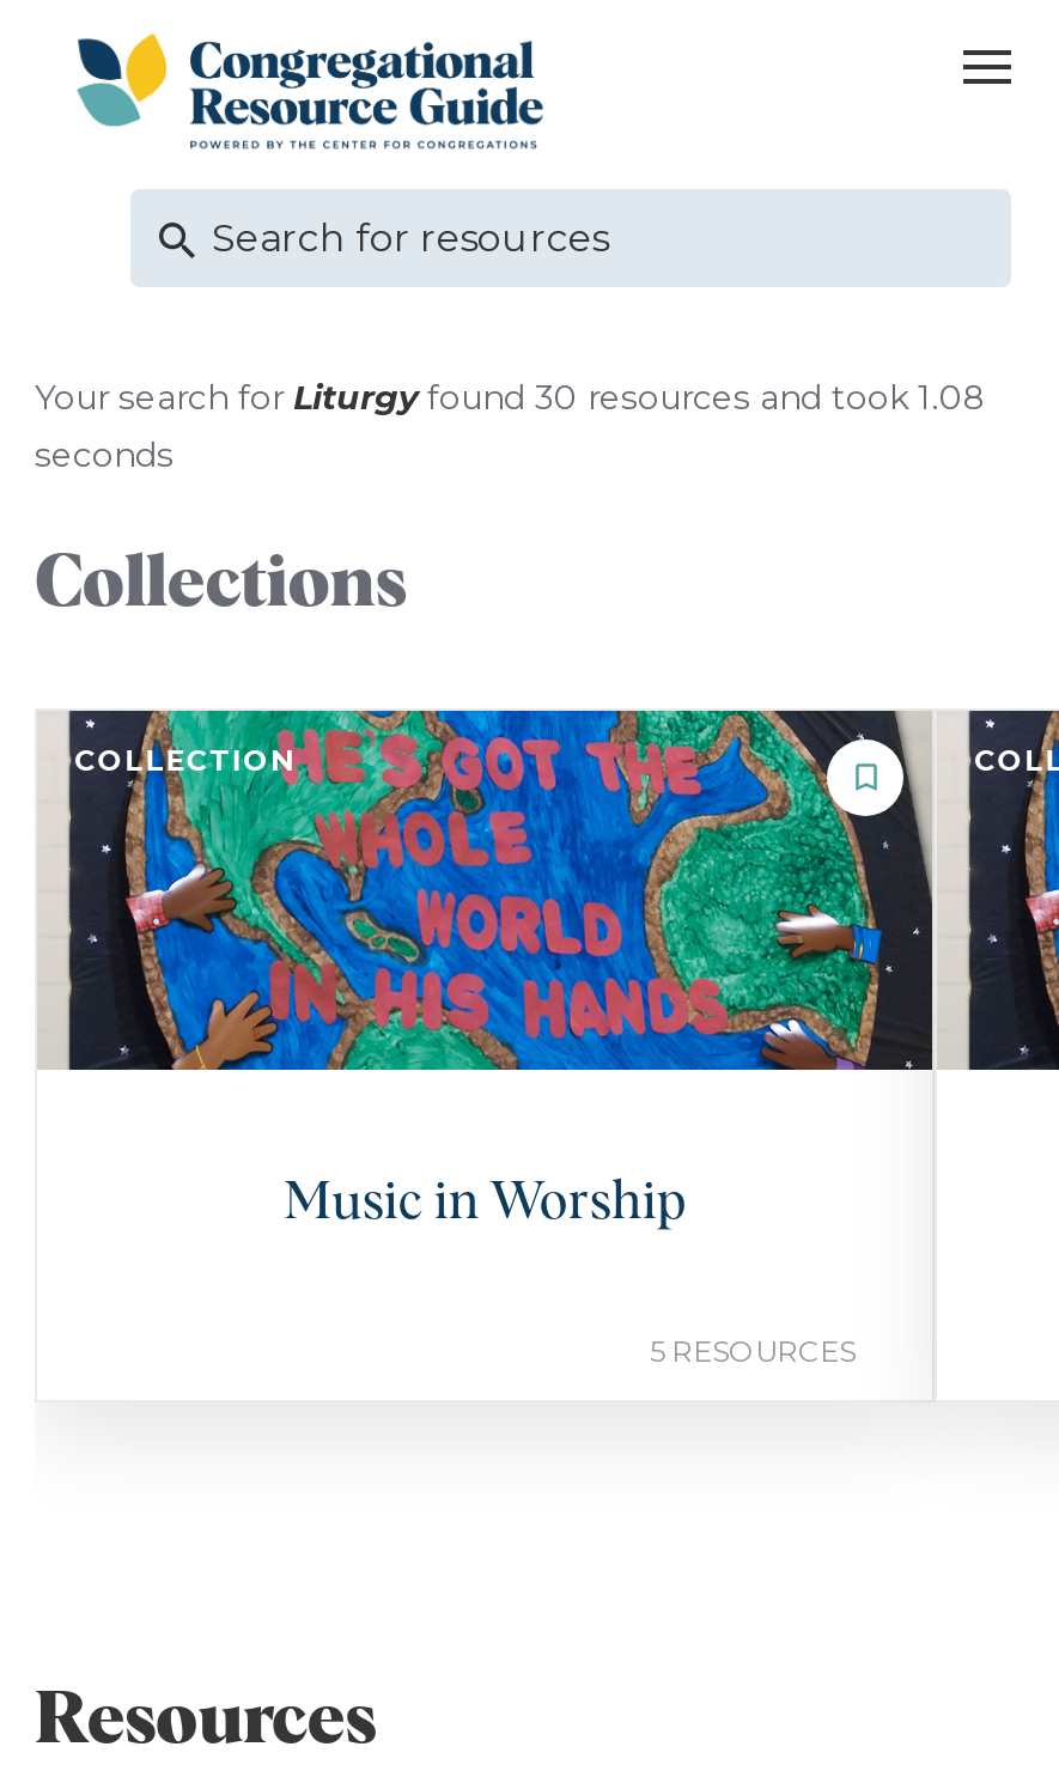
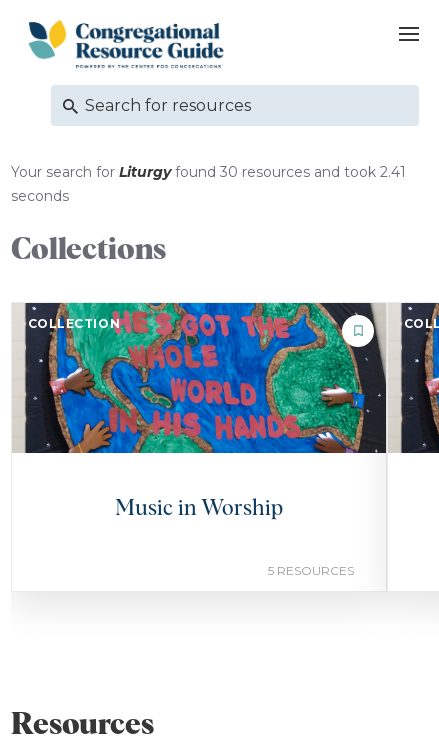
[35,375,987,418] Your search for Liturgyfound 30 resources and took 1.08 -> [11,163,406,181] Your search for Liturgyfound 30 resources and took 2.41

